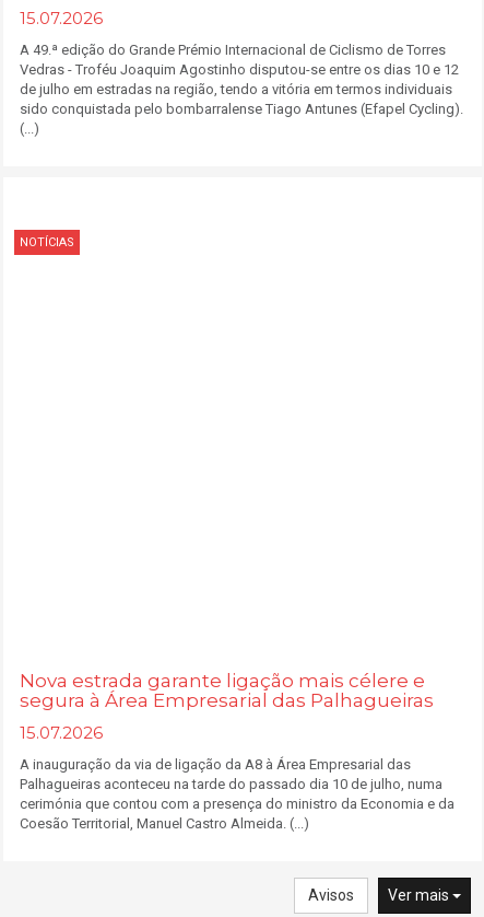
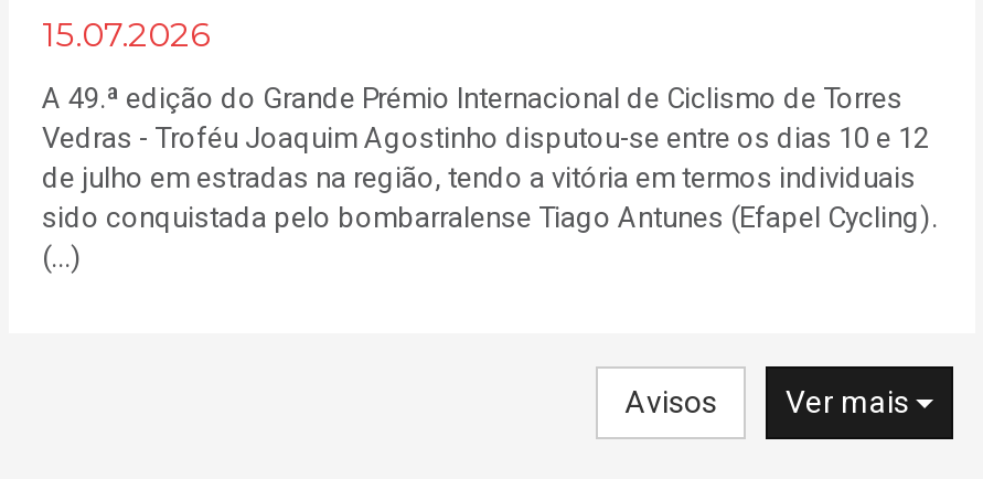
[20,235,74,249] NOTÍCIAS -> none
[20,670,455,832] Nova estrada garante ligação mais célere e | segura à Área Empresarial das Palhagueiras | 15.07.2026 | A inauguração da via de ligação da A8 à Área Empresarial das | Palhagueiras aconteceu na tarde do passado dia 10 de julho, numa | cerimónia que contou com a presença do ministro da Economia e da | Coesão Territorial, Manuel Castro Almeida. (...) -> none

